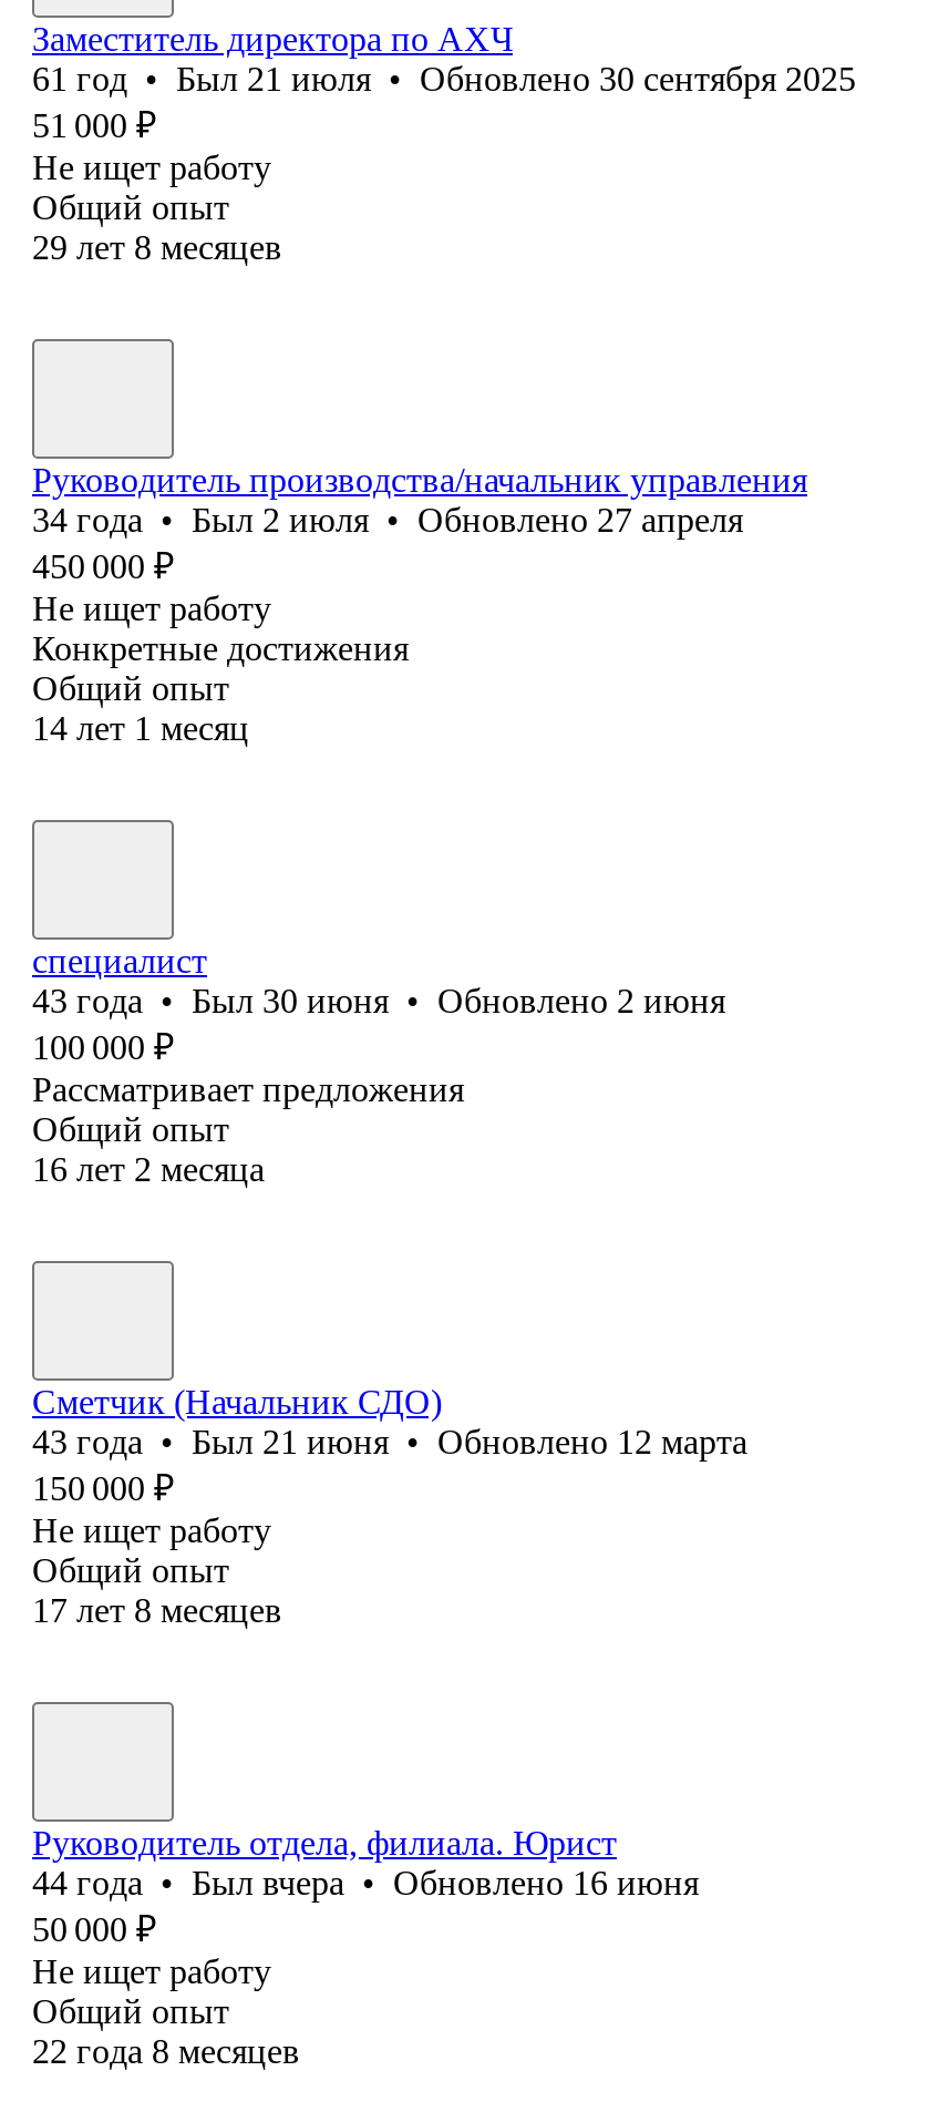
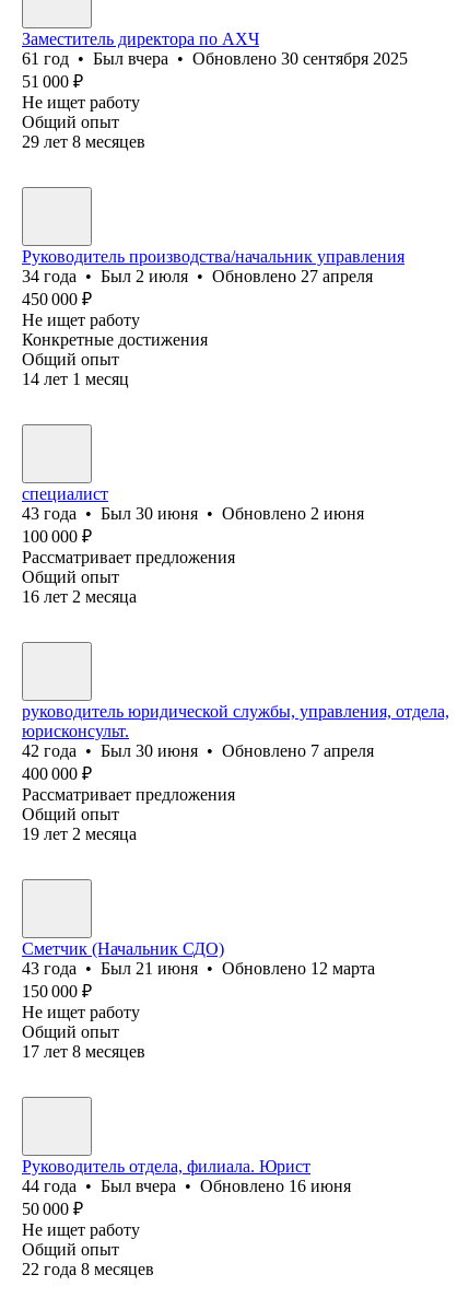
[32,60,856,97] 61 год • Был 21 июля • Обновлено 30 сентября 2025 -> [22,49,408,68] 61 год • Был вчера • Обновлено 30 сентября 2025
none -> [22,702,449,843] руководитель юридической службы, управления, отдела, | юрисконсульт. | 42 года • Был 30 июня • Обновлено 7 апреля | 400 000 ₽ | Рассматривает предложения | Общий опыт | 19 лет 2 месяца

